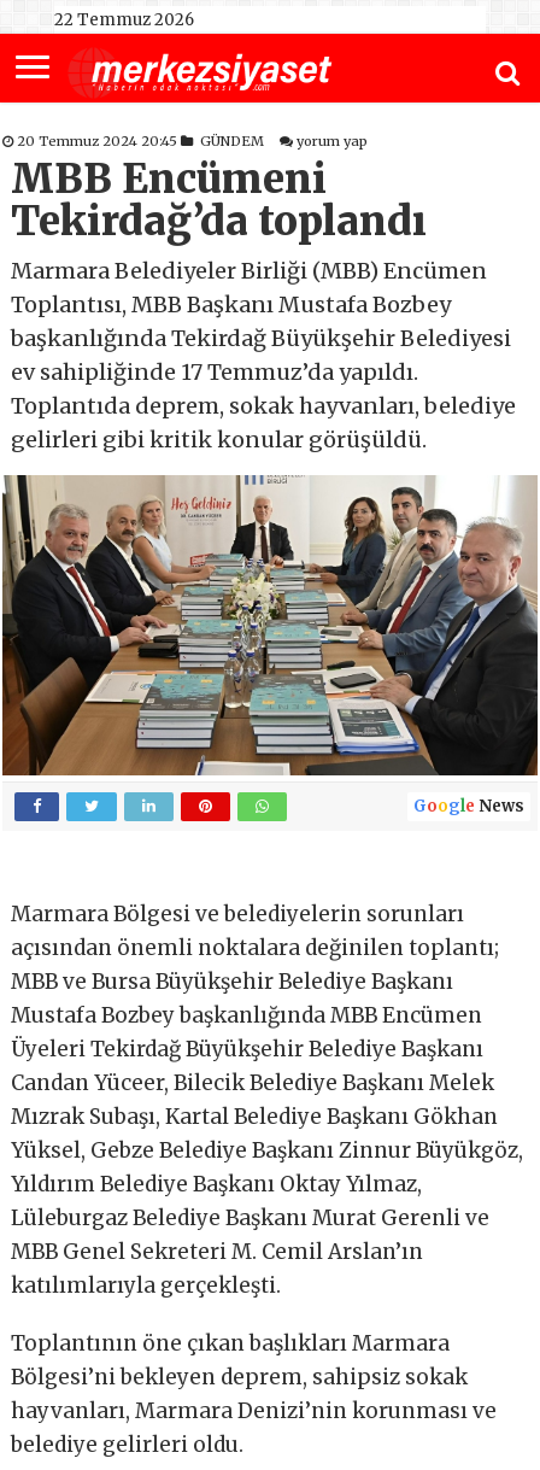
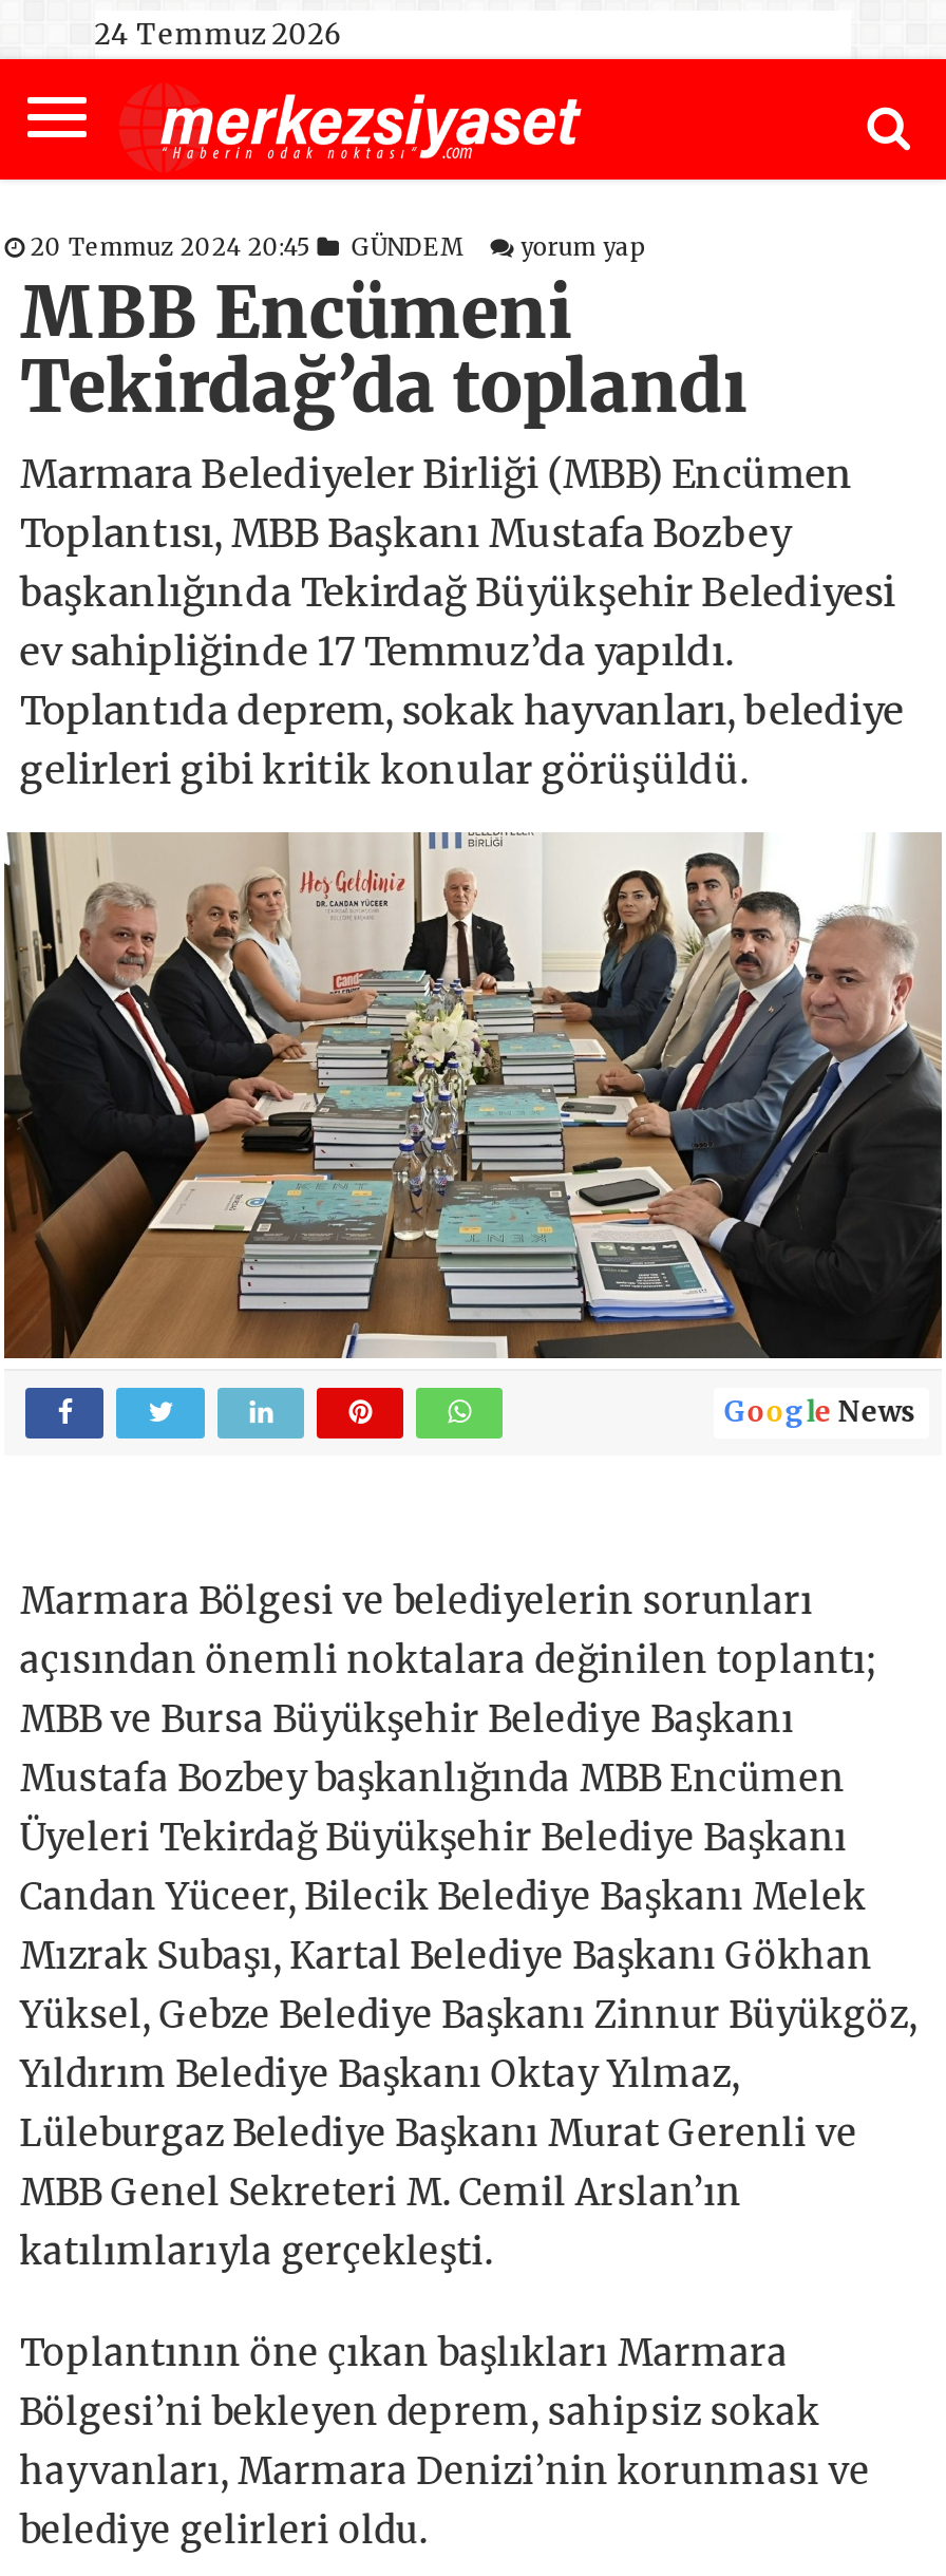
[54,10,194,30] 22 Temmuz 2026 -> [95,17,342,53] 24 Temmuz 2026

